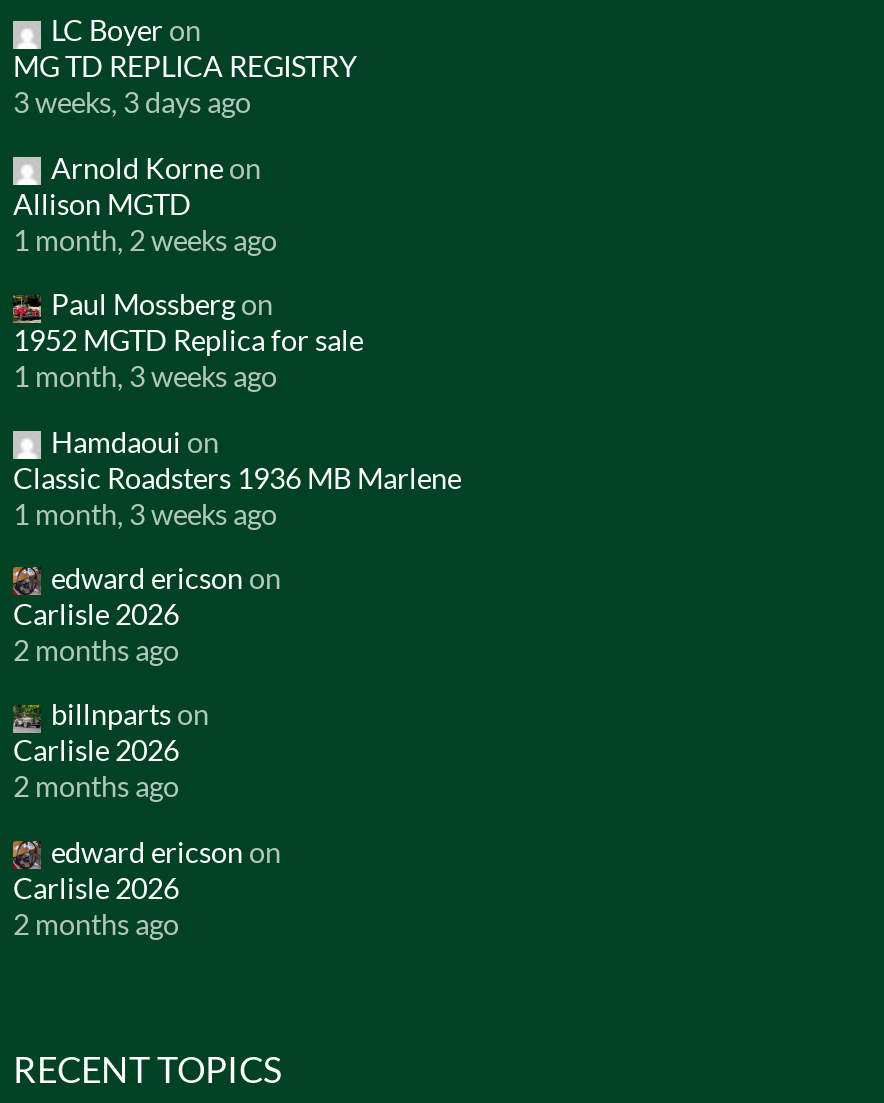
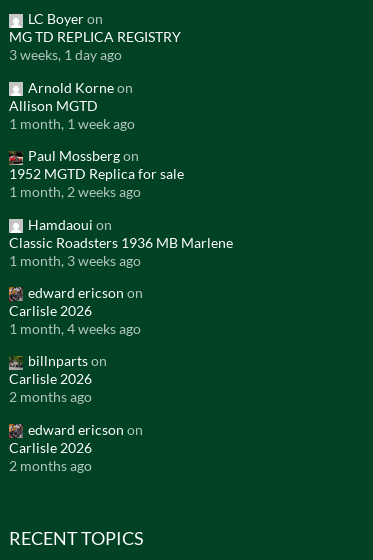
[13,86,251,120] 3 weeks, 3 days ago -> [9,46,122,63] 3 weeks, 1 day ago
moved [13,223,277,257] -> [9,183,141,200]: 1 month, 2 weeks ago
none -> [9,115,135,132] 1 month, 1 week ago
[13,359,277,393] 1 month, 3 weeks ago -> none
[13,633,179,667] 2 months ago -> [9,320,141,337] 1 month, 4 weeks ago

